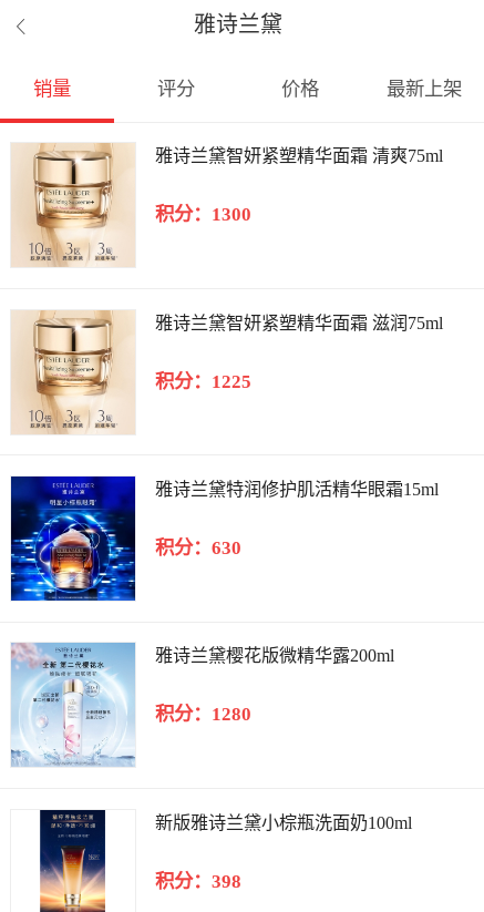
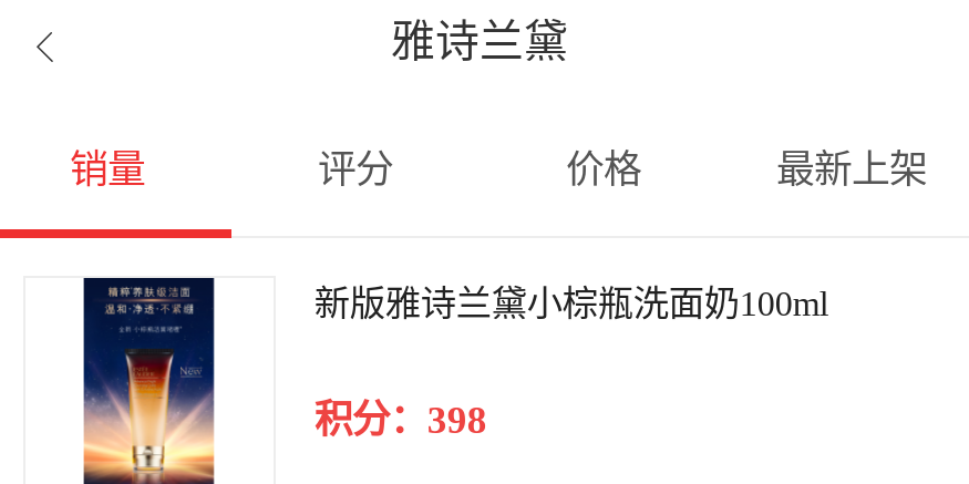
[11,143,443,268] [image] | 雅诗兰黛智妍紧塑精华面霜 清爽75ml | 积分：1300 -> none
[11,309,443,435] [image] | 雅诗兰黛智妍紧塑精华面霜 滋润75ml | 积分：1225 -> none
[10,475,439,602] [image] | 雅诗兰黛特润修护肌活精华眼霜15ml | 积分：630 -> none
[10,642,395,767] [image] | 雅诗兰黛樱花版微精华露200ml | 积分：1280 -> none

